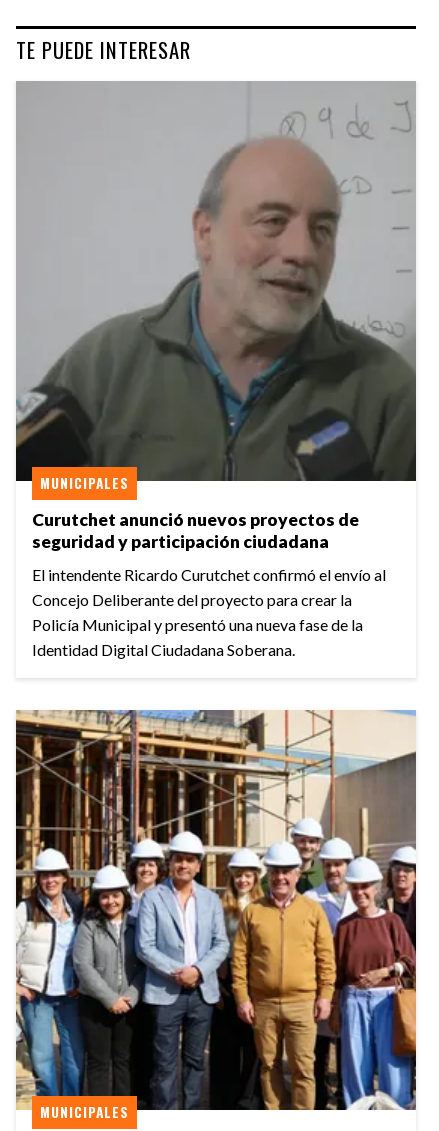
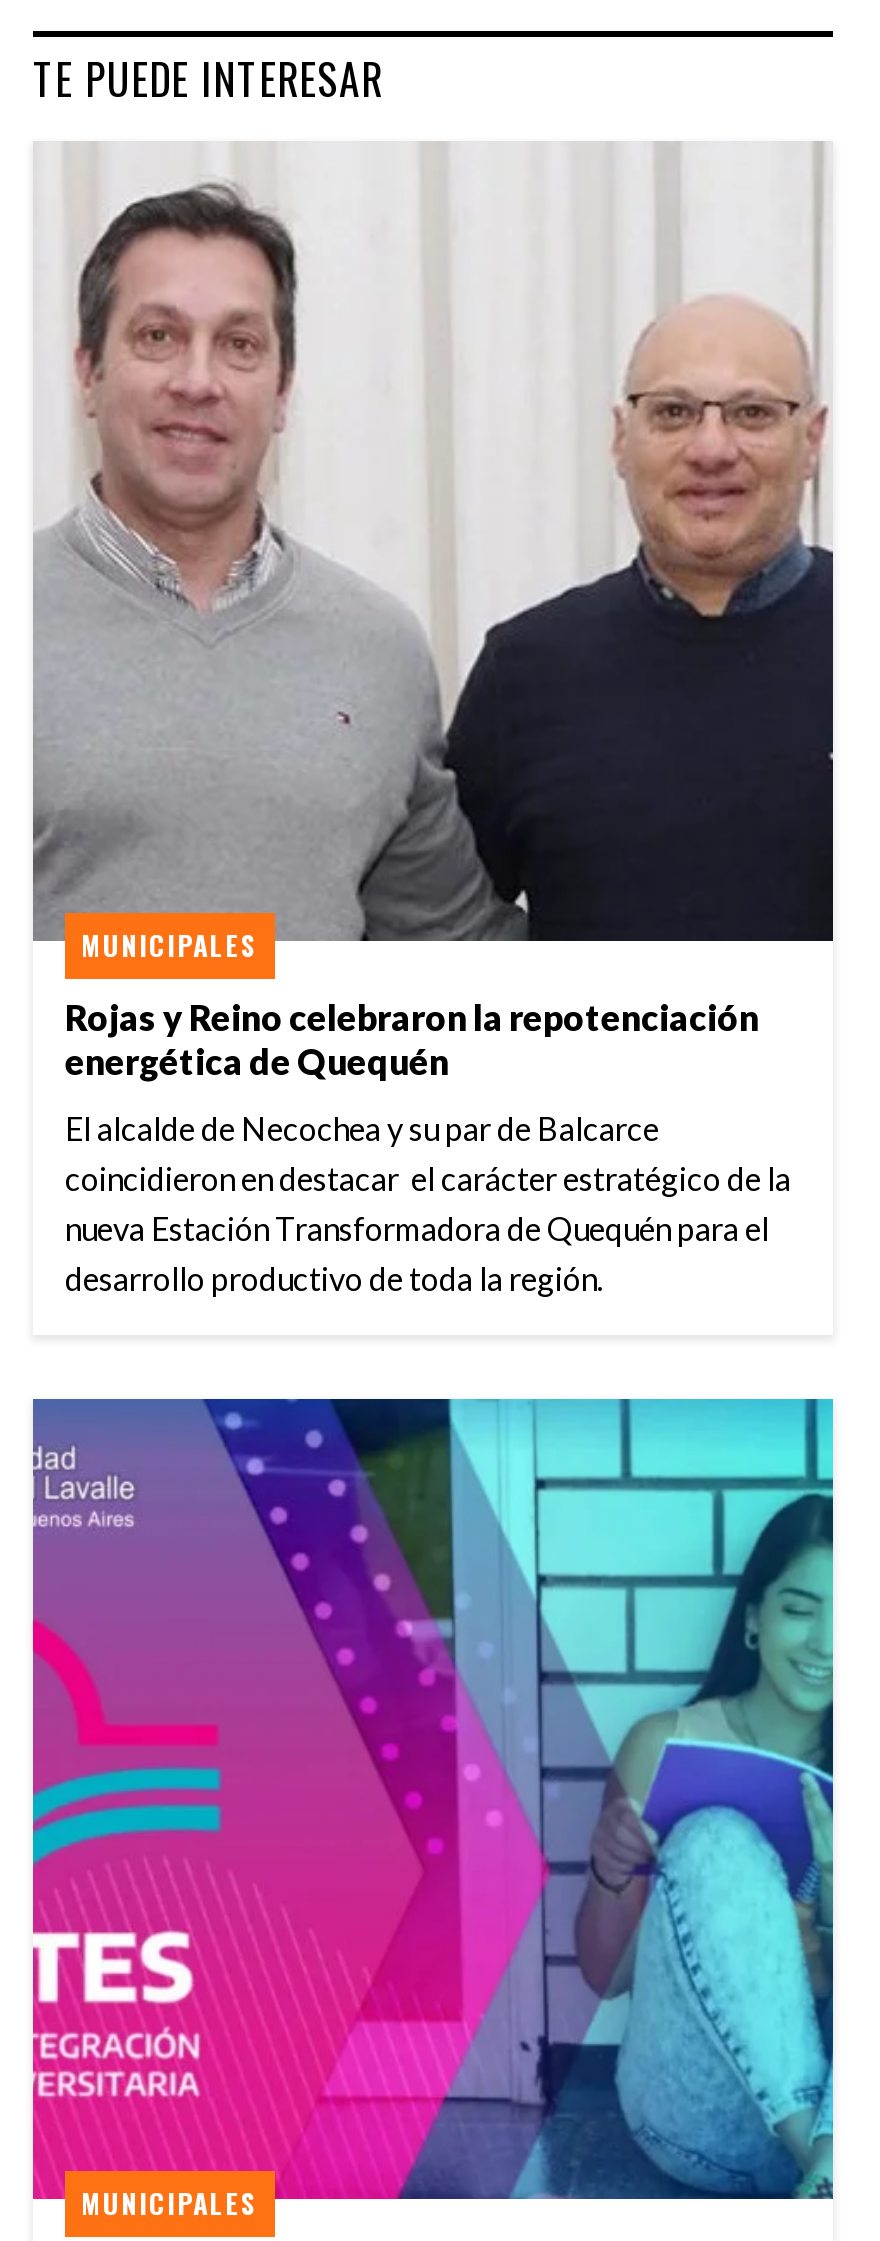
[16,81,416,552] [image] | Curutchet anunció nuevos proyectos de | seguridad y participación ciudadana -> [33,143,833,1082] [image] | Rojas y Reino celebraron la repotenciación | energética de Quequén
[32,564,386,658] El intendente Ricardo Curutchet confirmó el envío al | Concejo Deliberante del proyecto para crear la | Policía Municipal y presentó una nueva fase de la | Identidad Digital Ciudadana Soberana. -> [65,1108,791,1296] El alcalde de Necochea y su par de Balcarce | coincidieron en destacar el carácter estratégico de la | nueva Estación Transformadora de Quequén para el | desarrollo productivo de toda la región.
[15,709,417,1111] [image] -> [31,1397,835,2201] [image]

